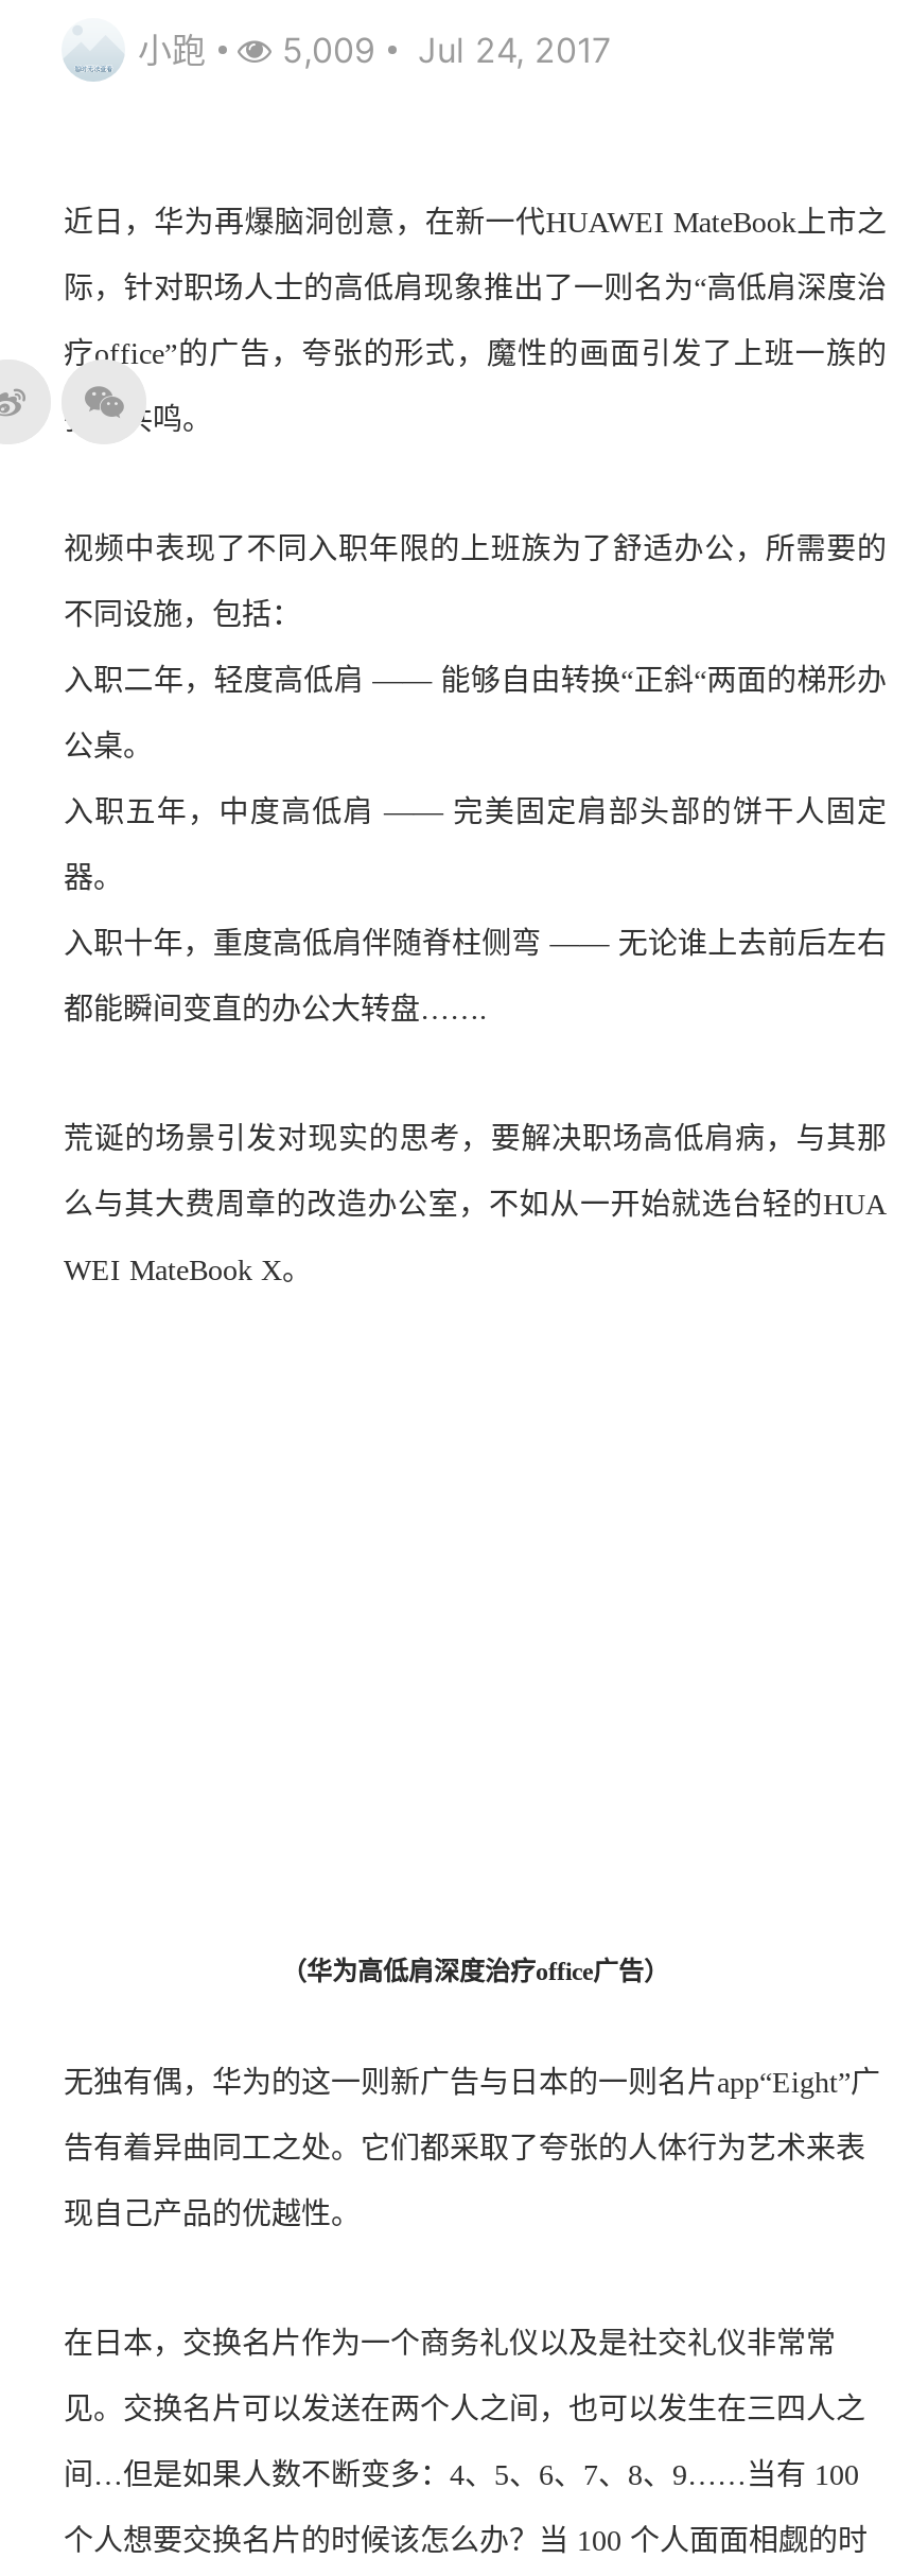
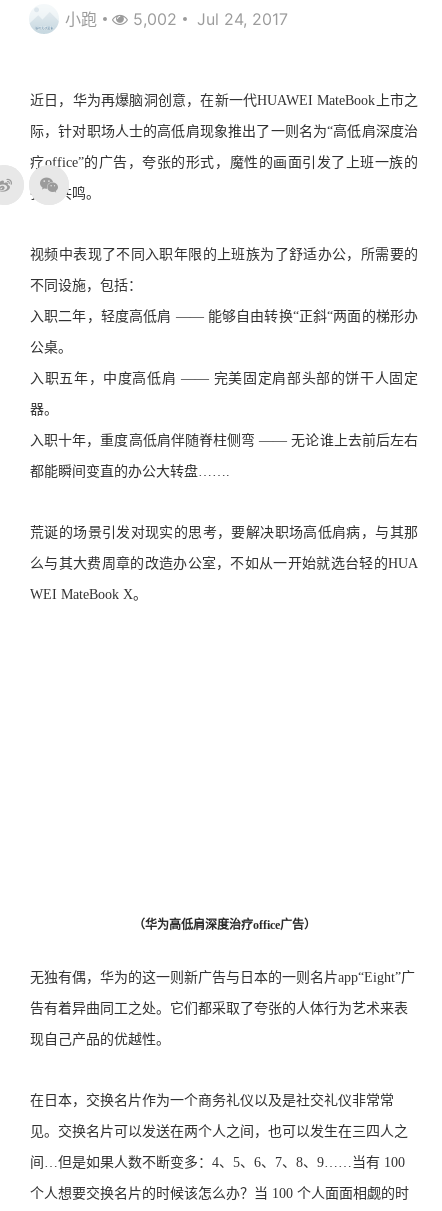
[138,29,611,72] 小跑 5,009 Jul 24, 2017 -> [65,9,288,29] 小跑 5,002 Jul 24, 2017

